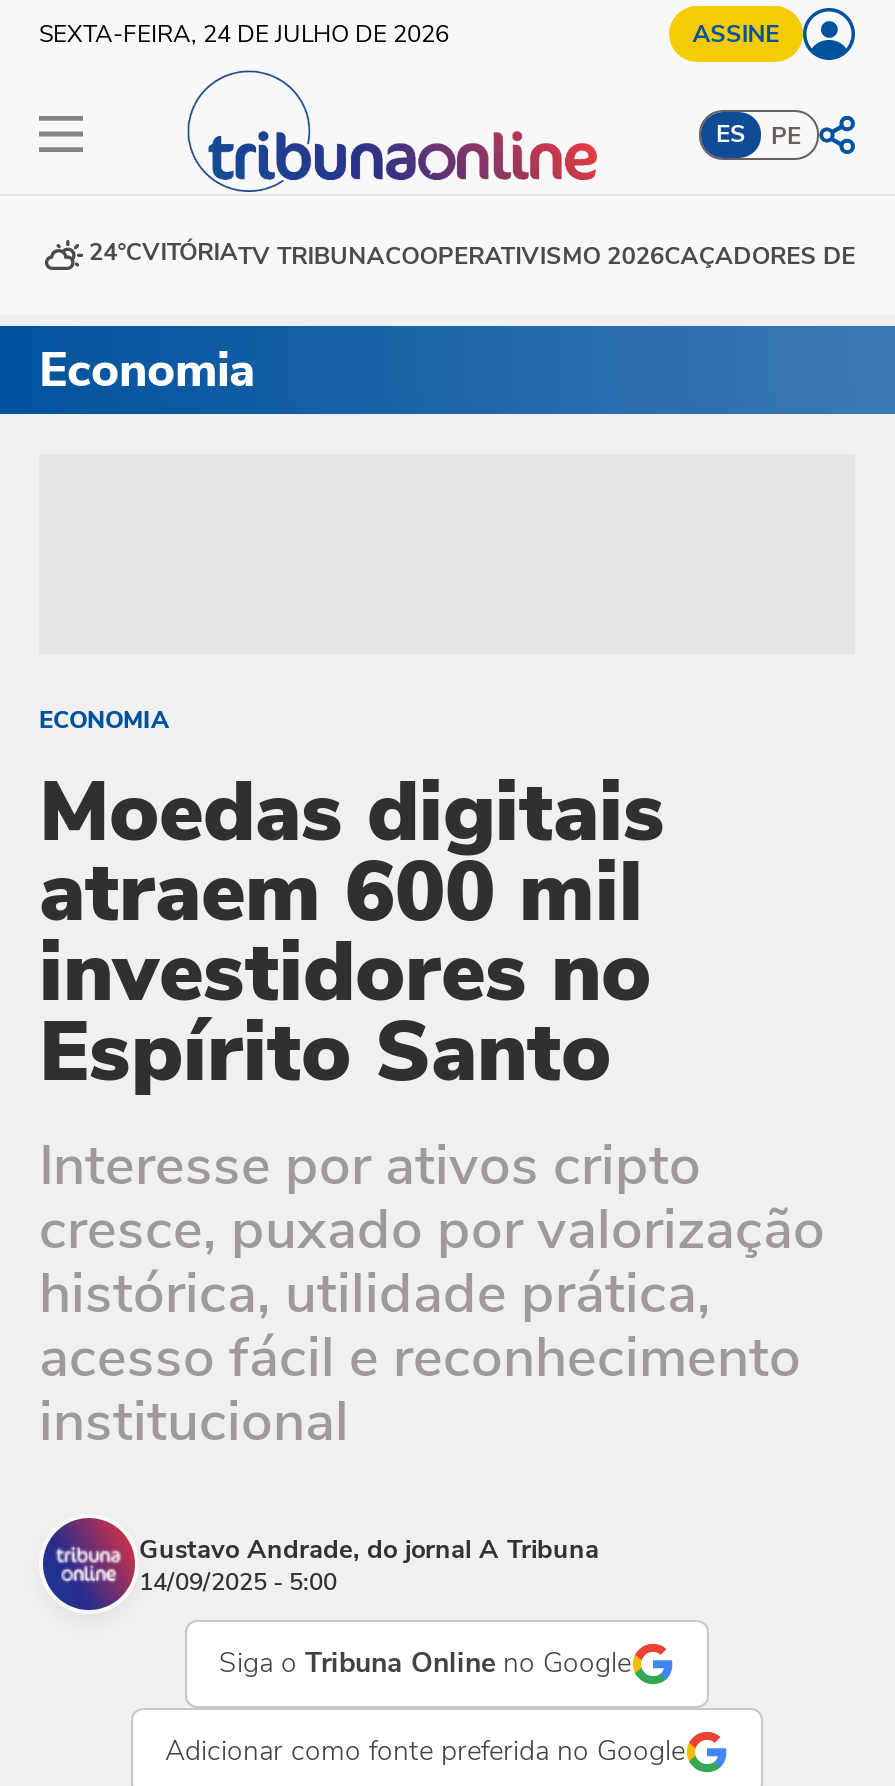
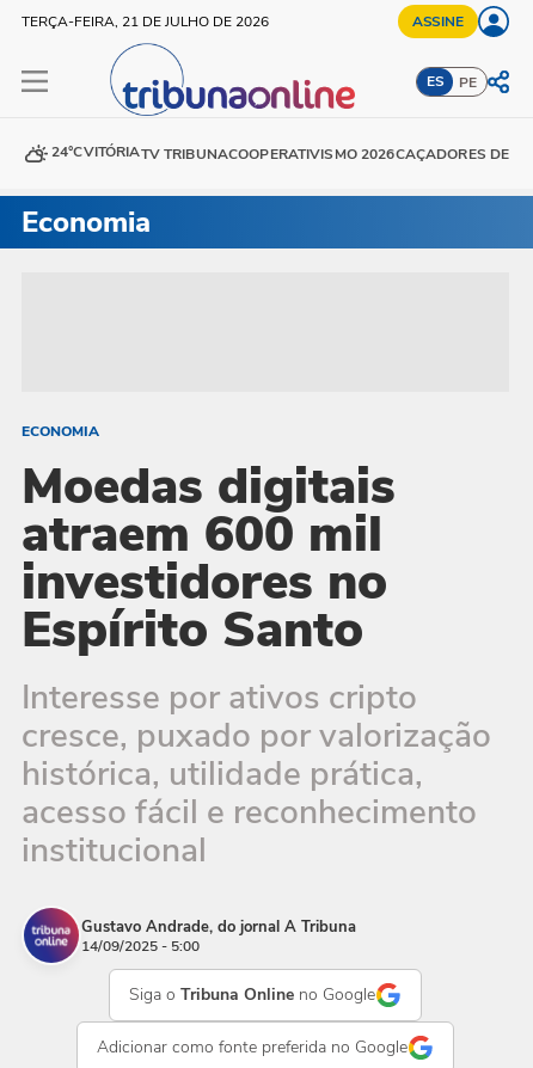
[39,18,449,50] SEXTA-FEIRA, 24 DE JULHO DE 2026 -> [22,12,269,31] TERÇA-FEIRA, 21 DE JULHO DE 2026

